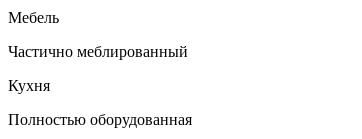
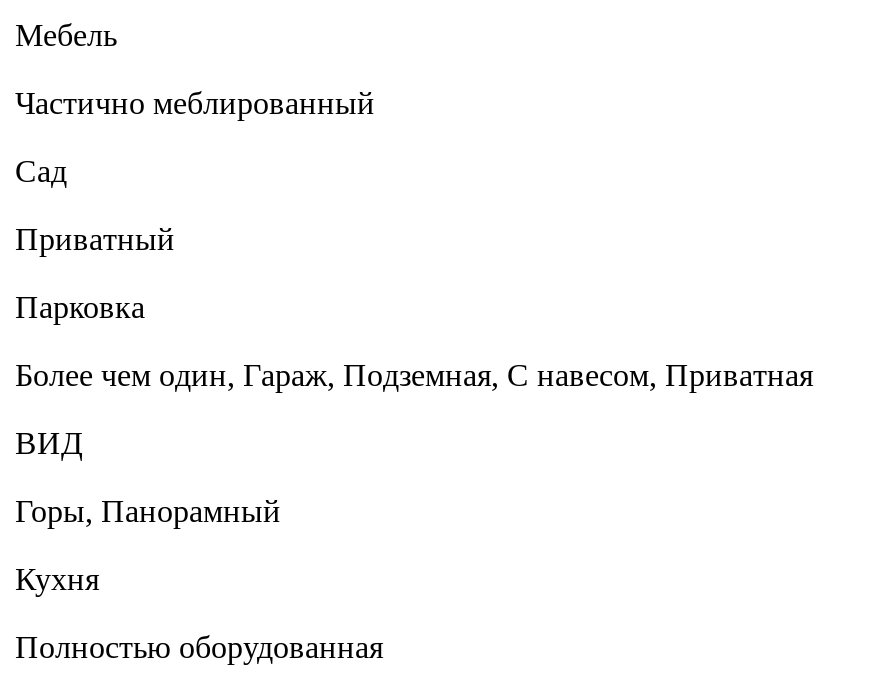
none -> [15,154,813,528] Сад | Приватный | Парковка | Более чем один, Гараж, Подземная, С навесом, Приватная | ВИД | Горы, Панорамный

